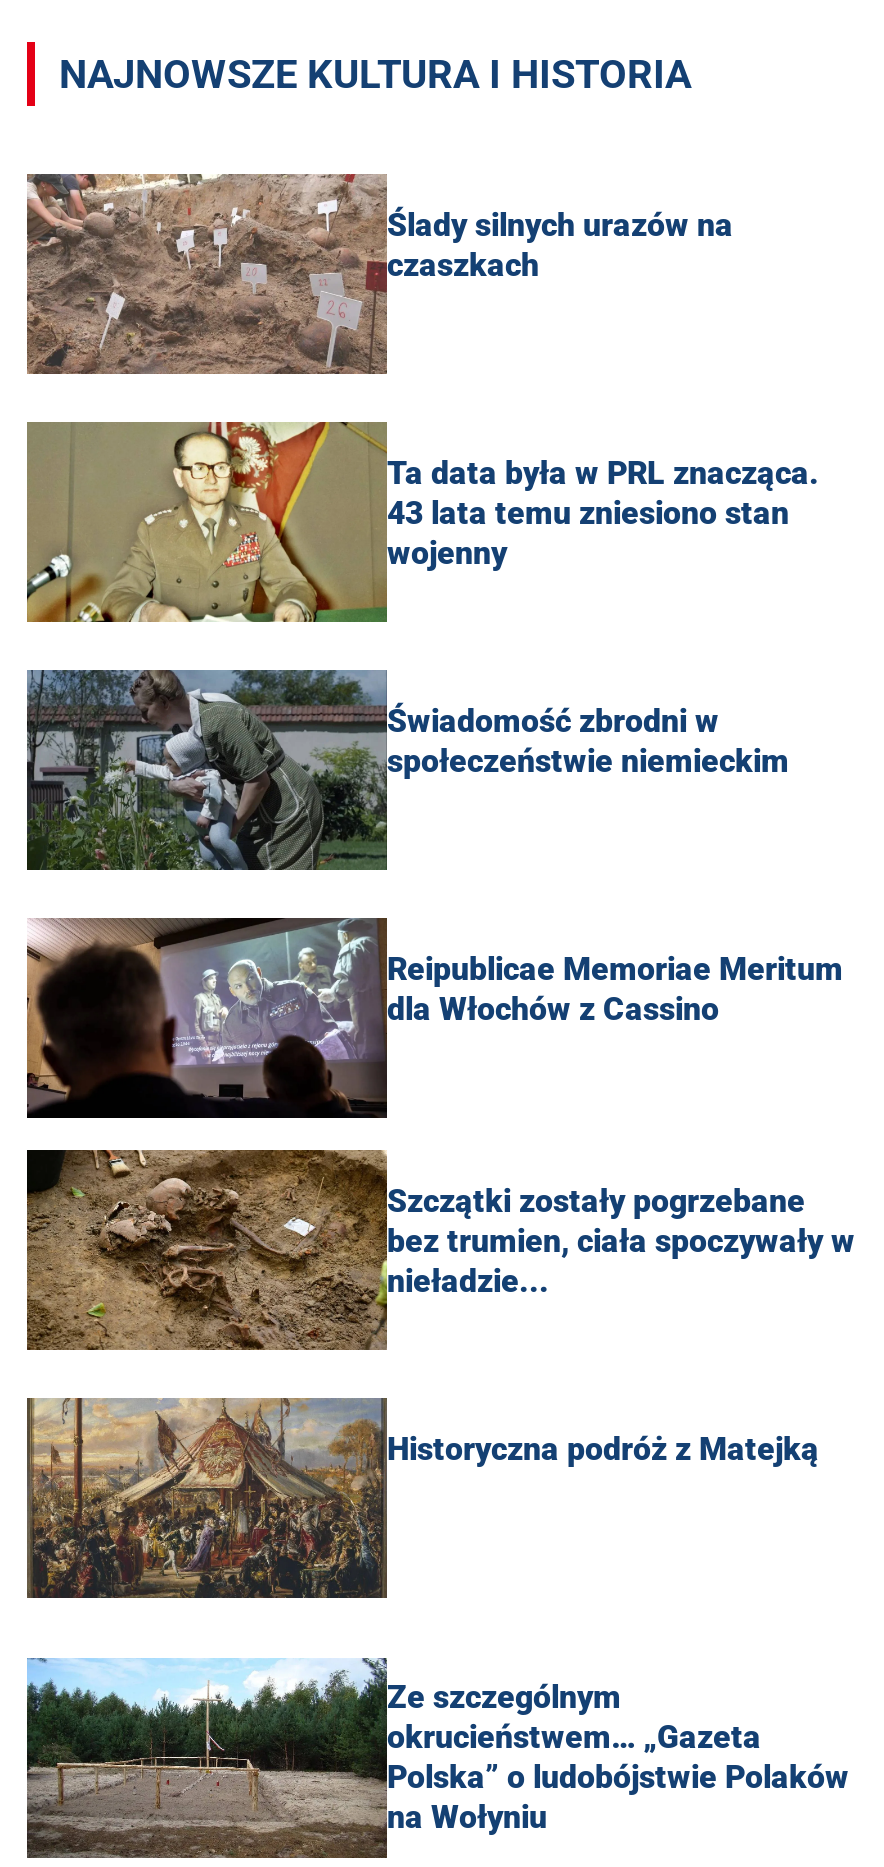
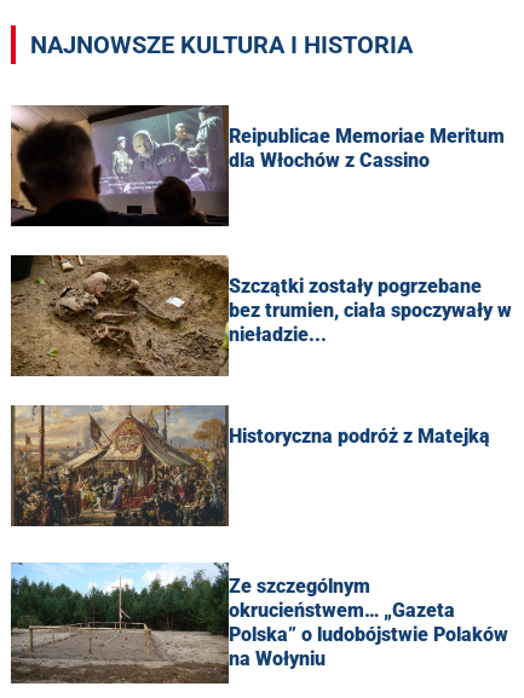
[25,174,733,376] [image] | Ślady silnych urazów na | czaszkach -> none
[25,420,819,624] [image] | Ta data była w PRL znacząca. | 43 lata temu zniesiono stan | wojenny -> none
[25,668,789,870] [image] | Świadomość zbrodni w | społeczeństwie niemieckim -> none

